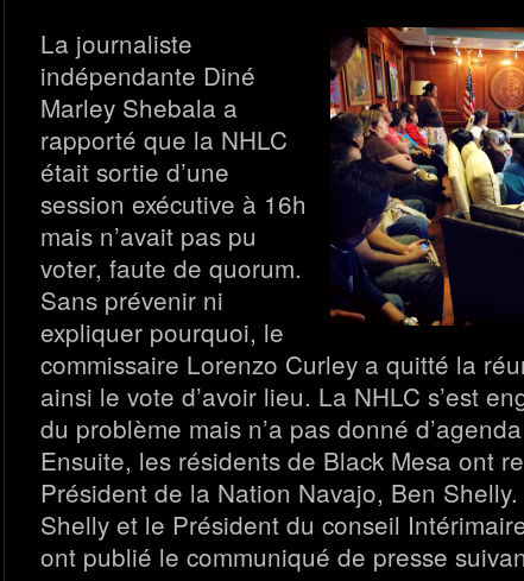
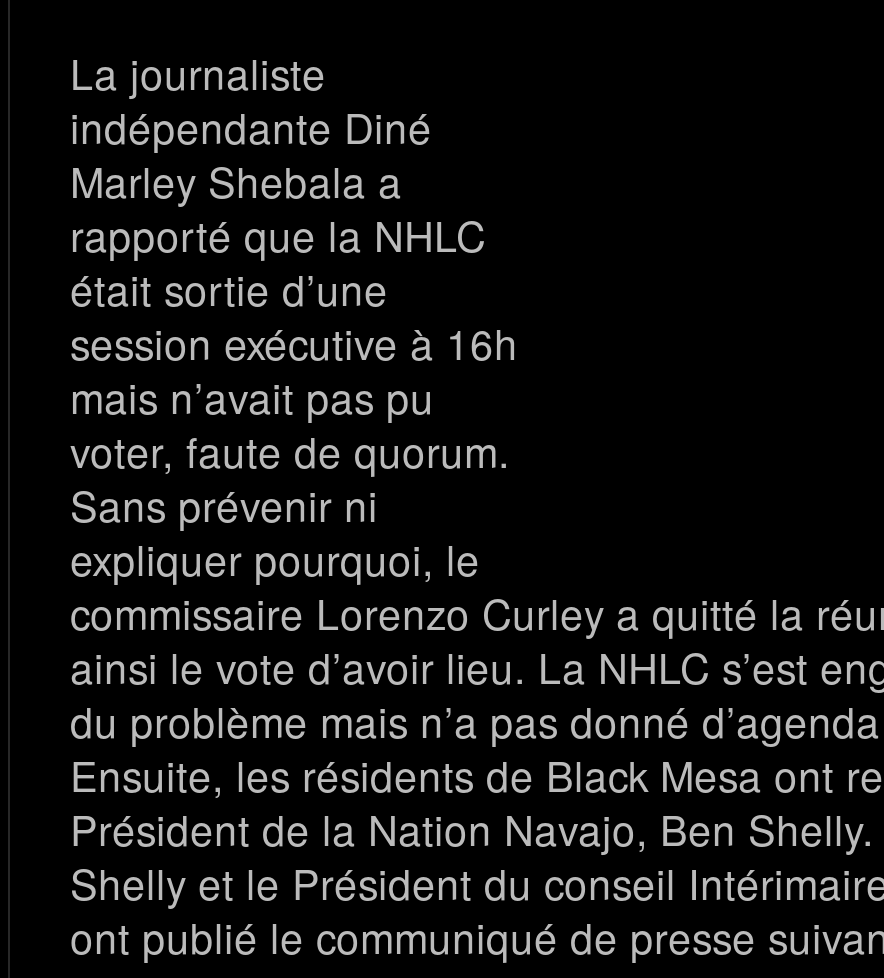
[329,26,520,327] [image] -> none

